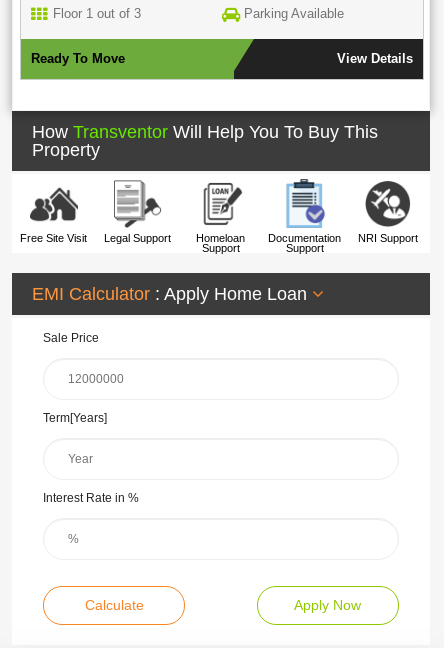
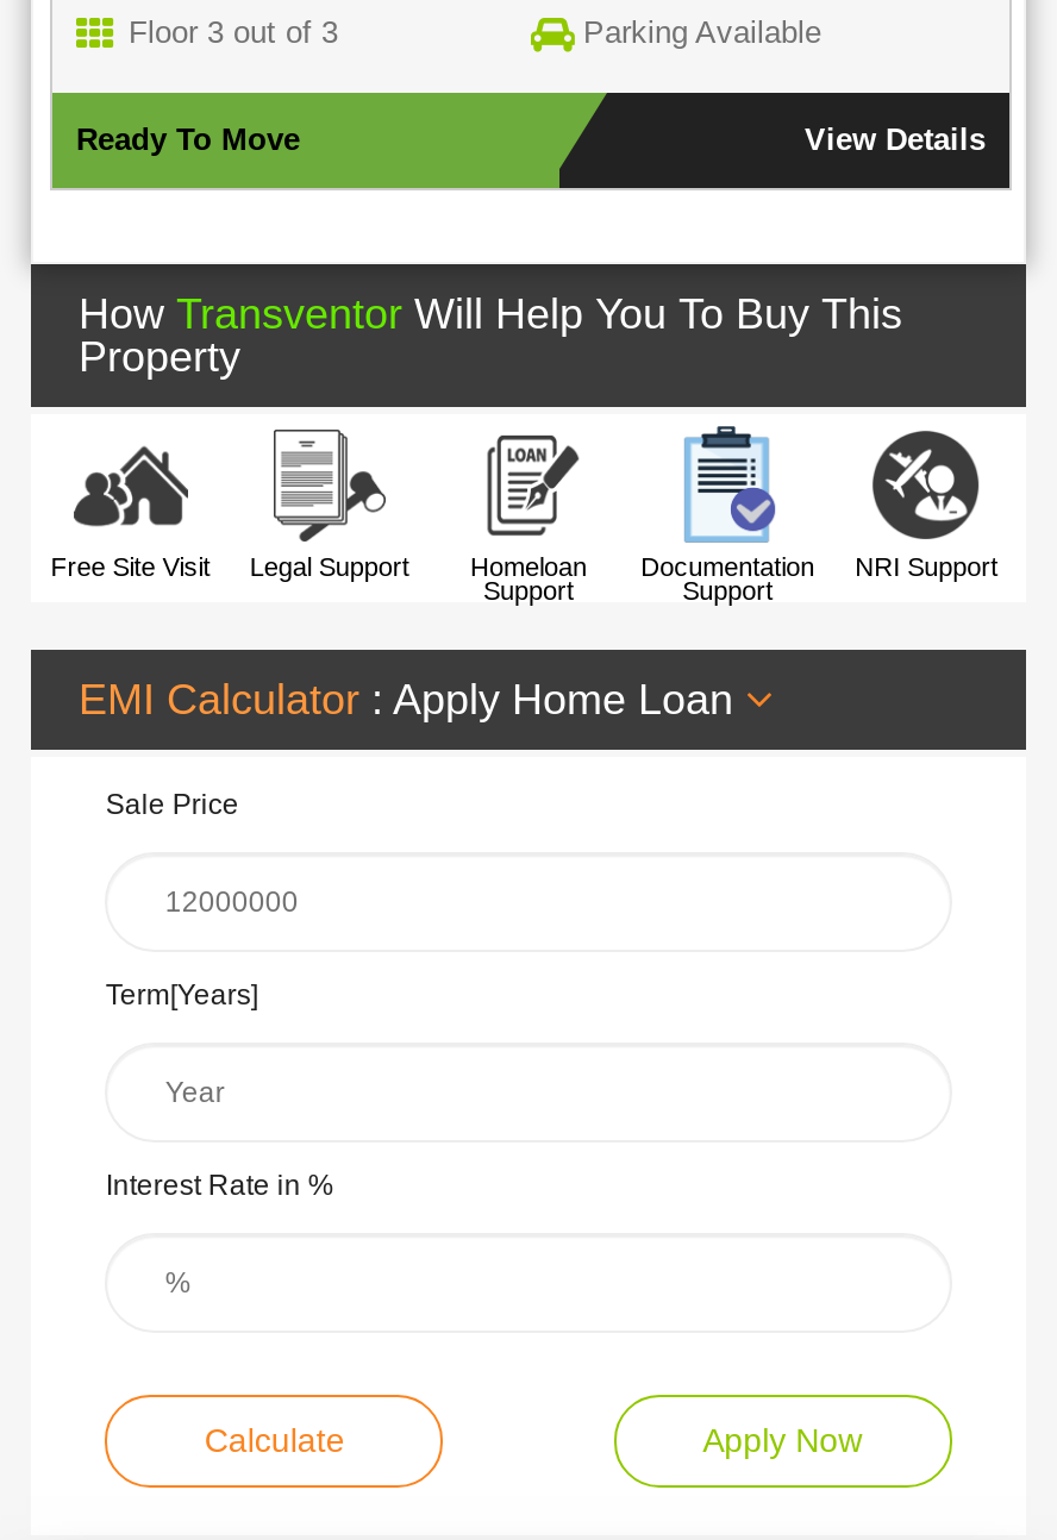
[53,6,141,21] Floor 1 out of 3 -> [129,14,338,50] Floor 3 out of 3

